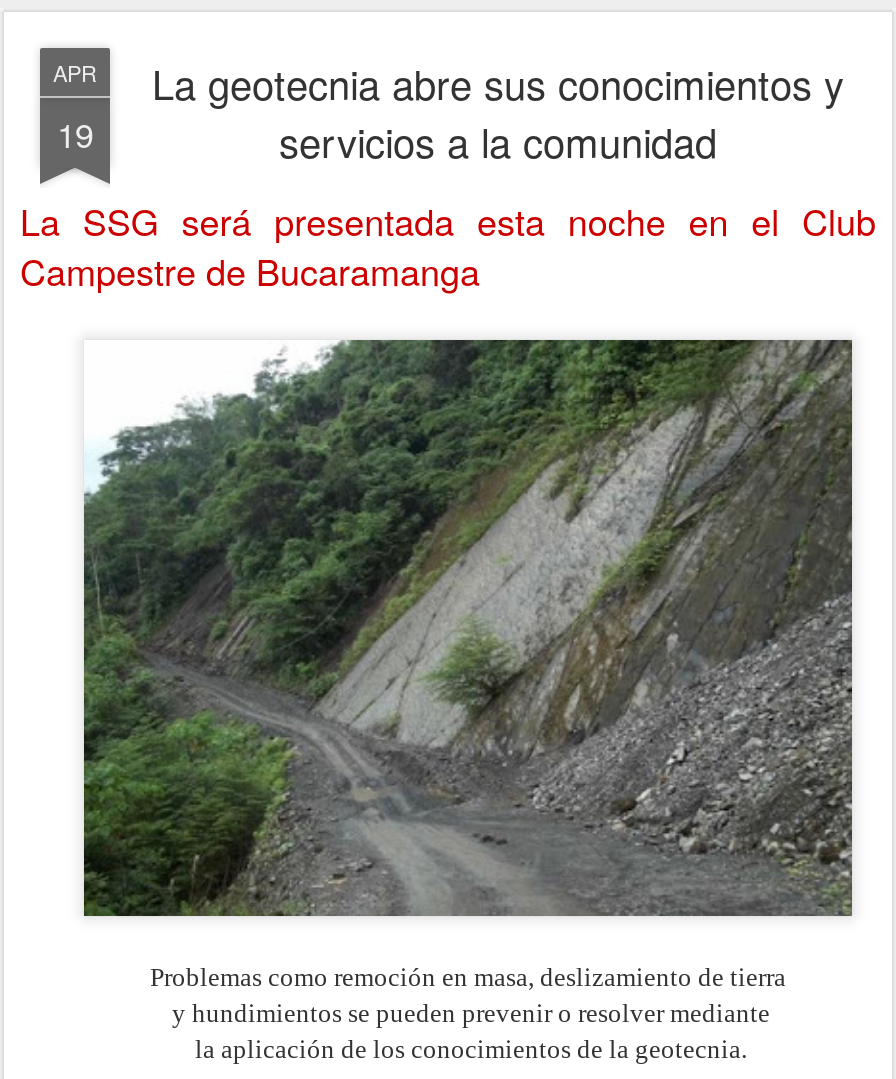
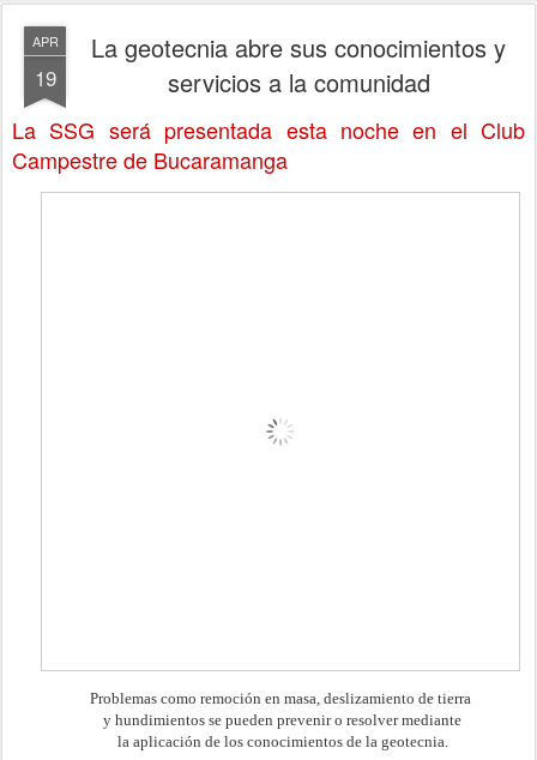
[80,336,856,920] [image] -> none

